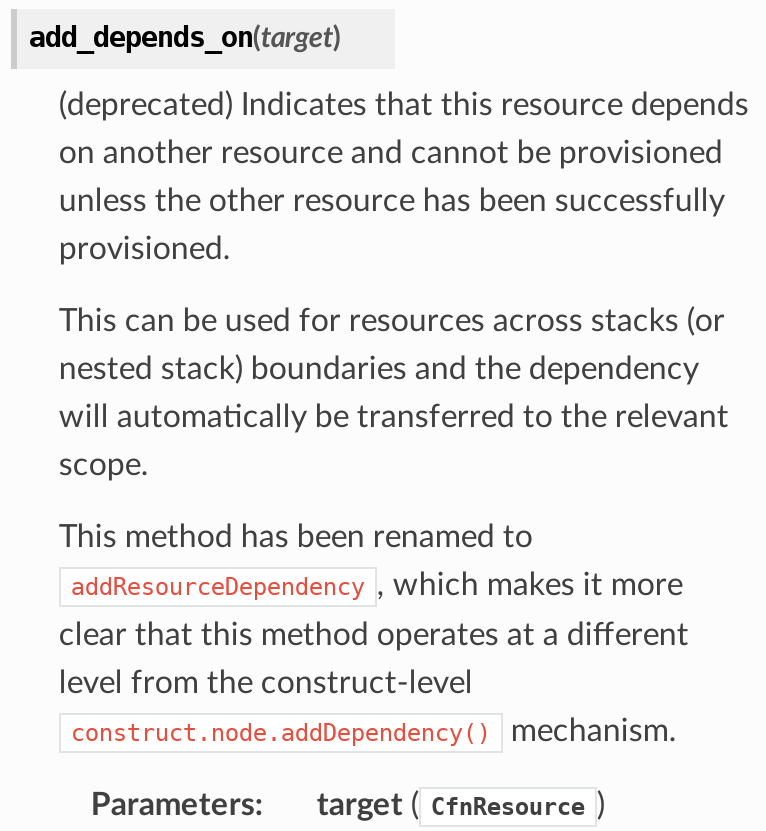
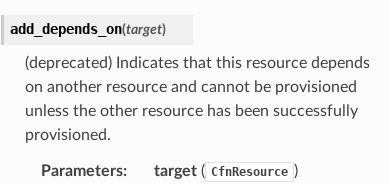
[59,305,729,747] This can be used for resources across stacks (or | nested stack) boundaries and the dependency | will automatically be transferred to the relevant | scope. | This method has been renamed to | addResourceDependency , which makes it more | clear that this method operates at a different | level from the construct-level | construct.node.addDependency() mechanism. -> none

